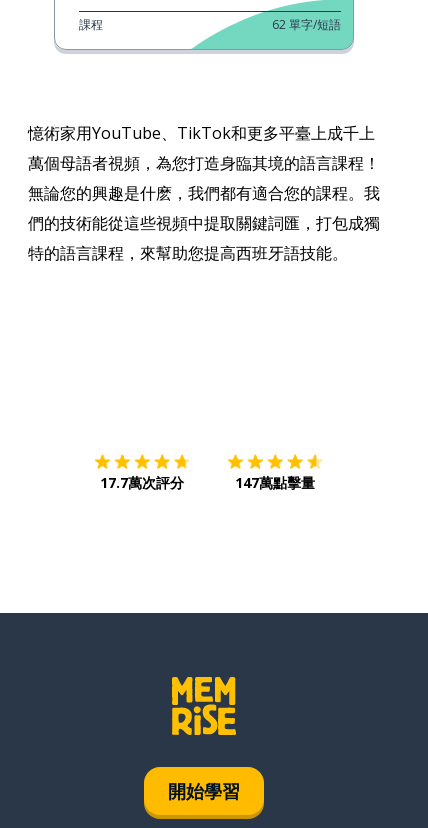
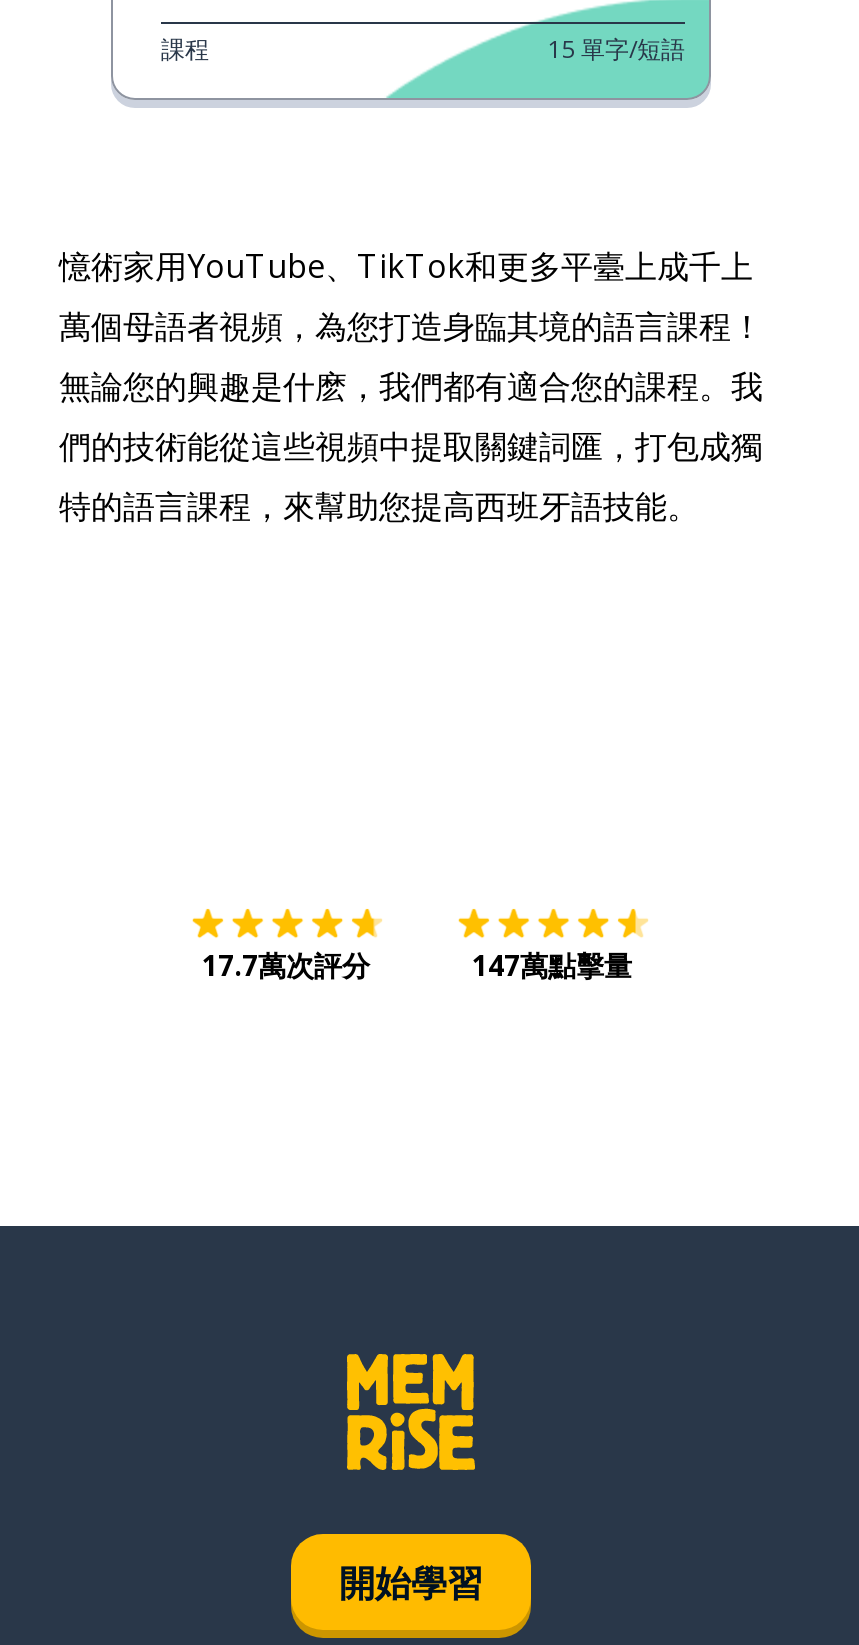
[272,16,341,33] 62 單字/短語 -> [547,32,685,66] 15 單字/短語

